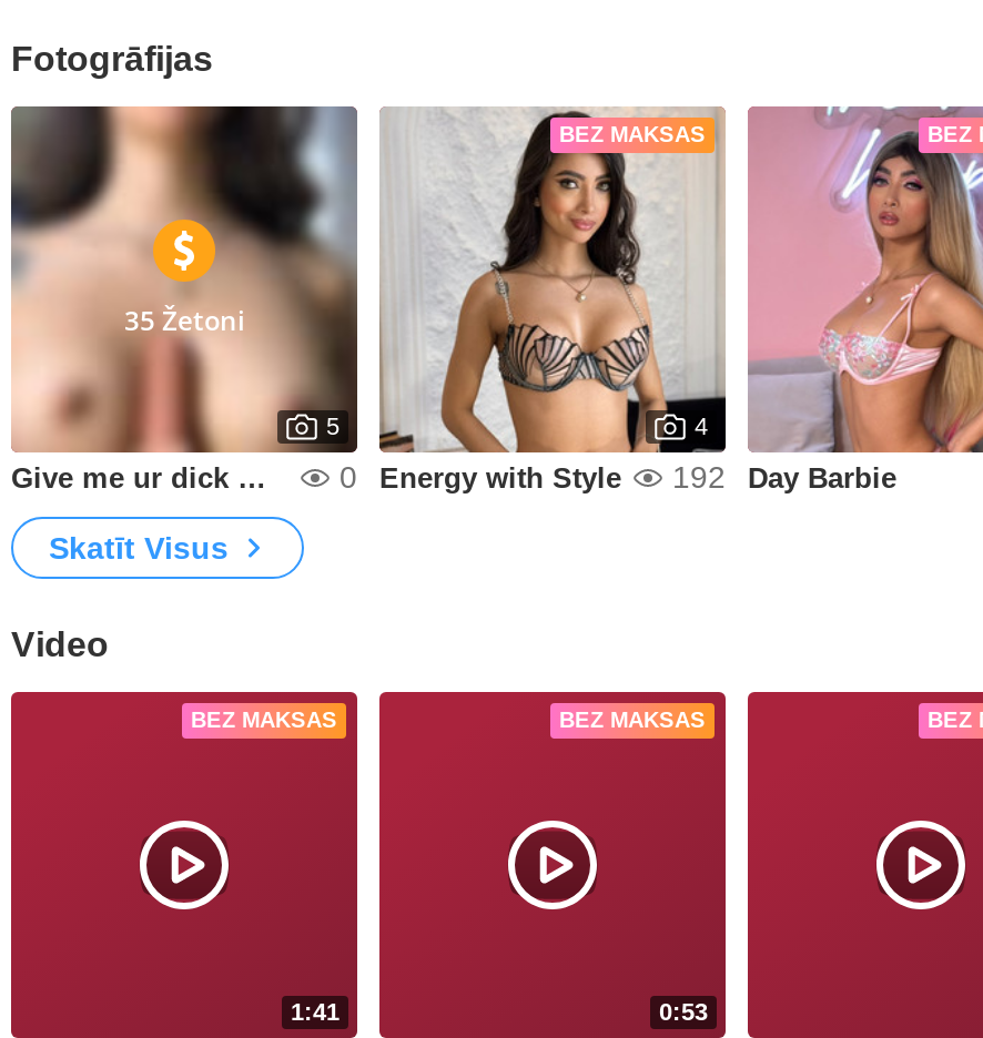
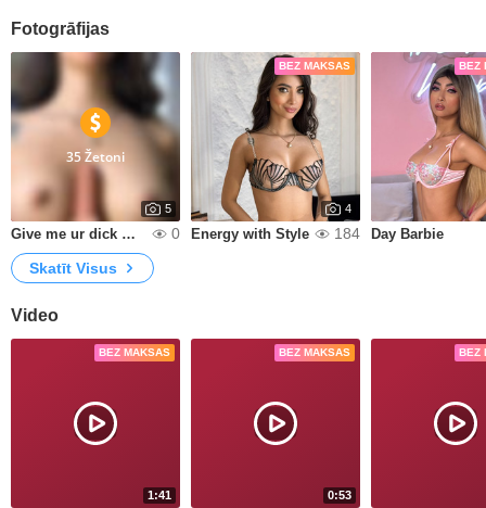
[340,459,896,495] 0 Energy with Style 192 Day Barbie -> [171,225,444,242] 0 Energy with Style 184 Day Barbie

